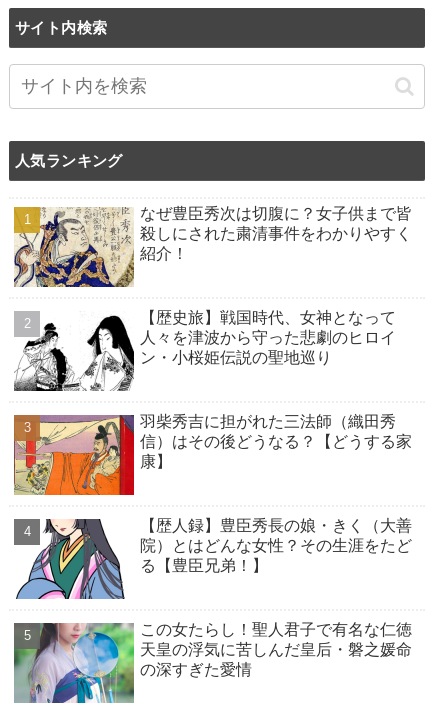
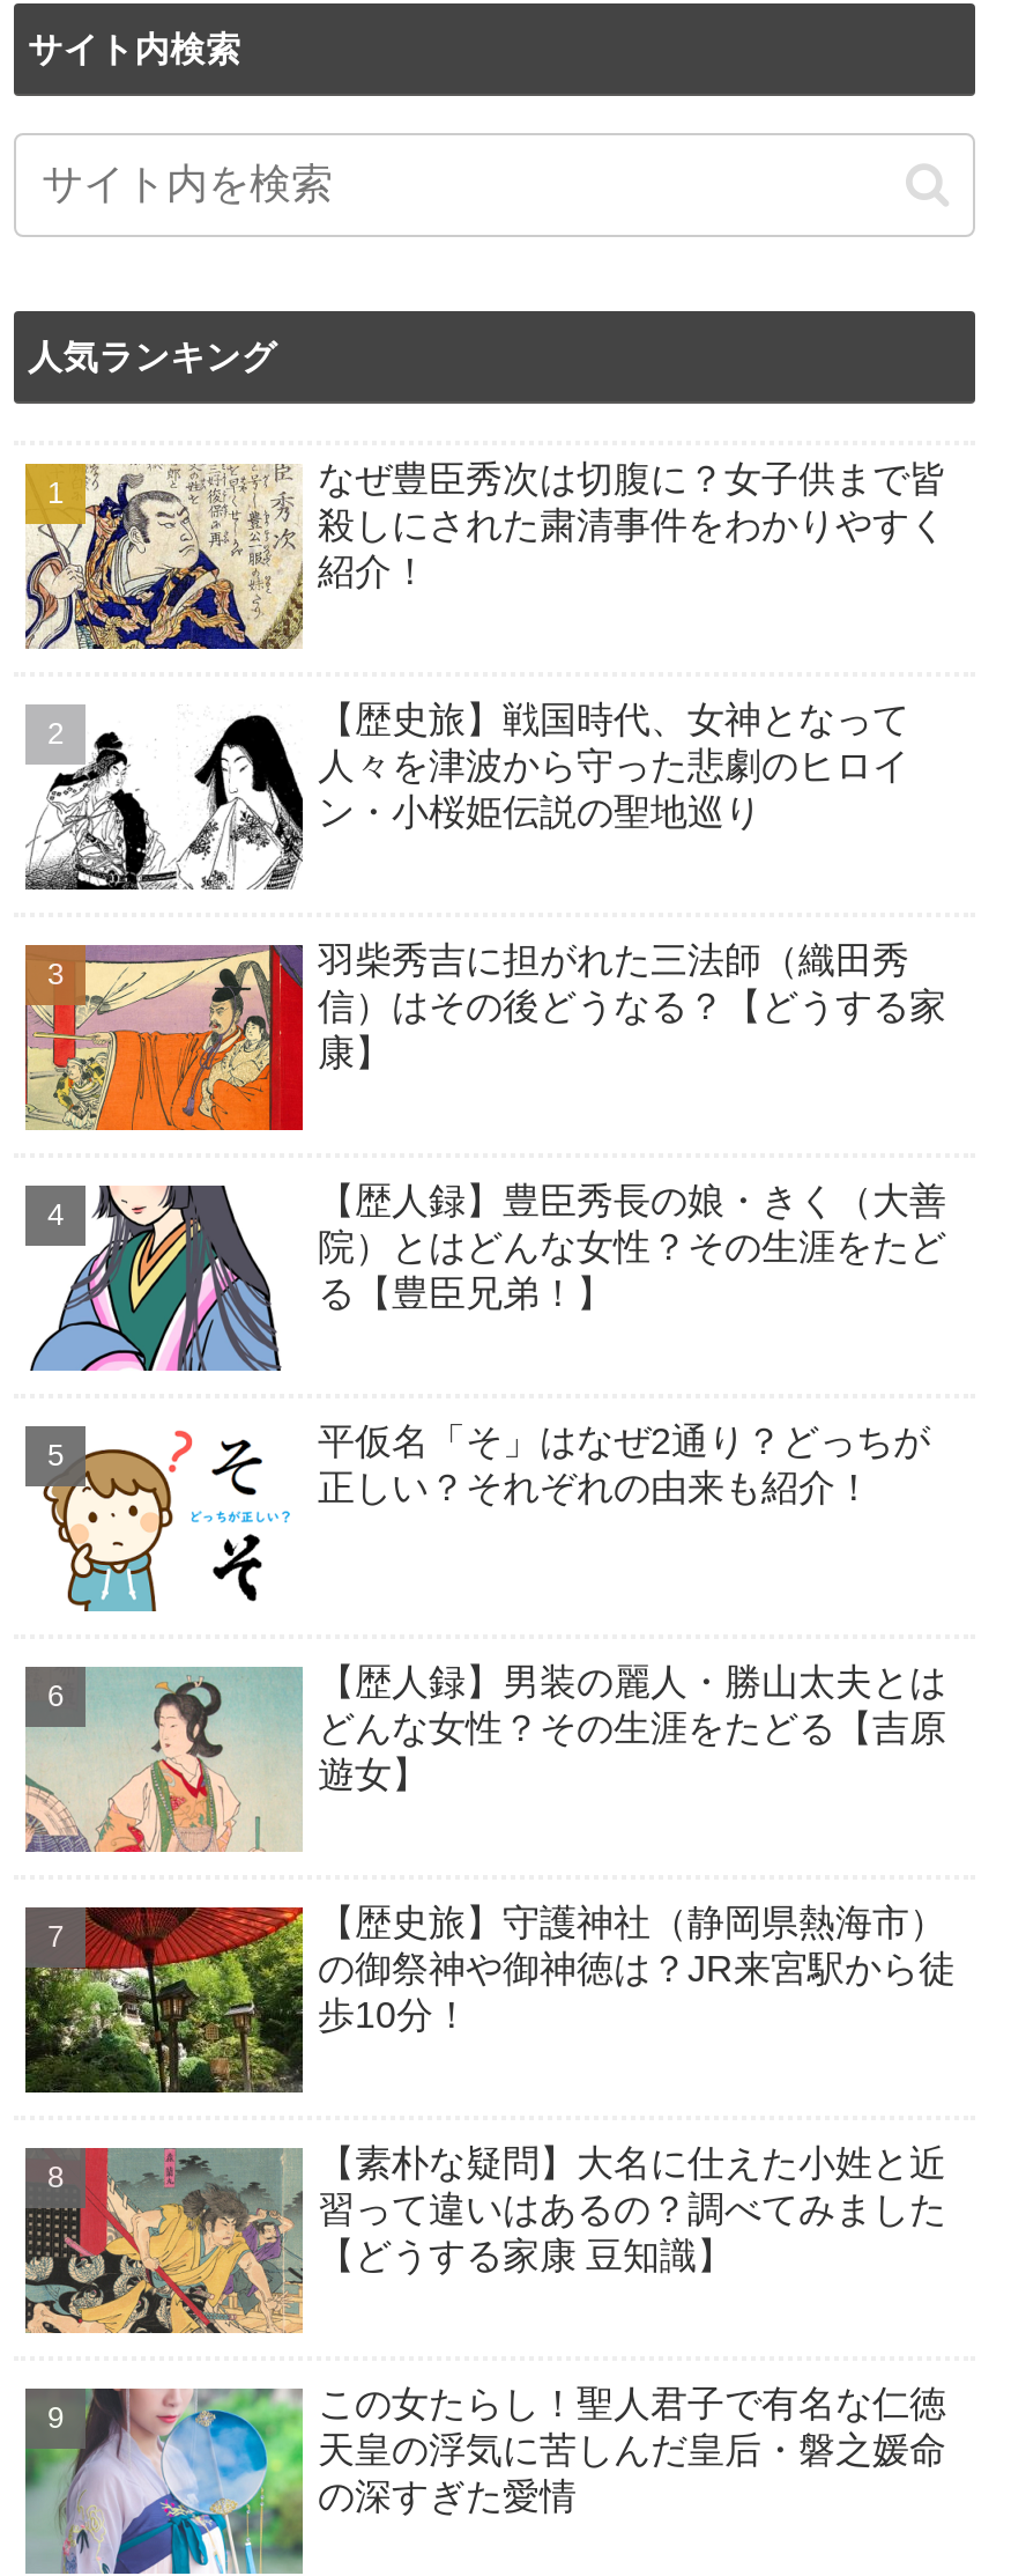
none -> [23,1903,956,2095] [image] | 【歴史旅】守護神社（静岡県熱海市） | の御祭神や御神徳は？JR来宮駅から徒 | 歩10分！
none -> [23,2144,946,2335] [image] | 【素朴な疑問】大名に仕えた小姓と近 | 習って違いはあるの？調べてみました | 【どうする家康 豆知識】
none -> [25,1422,930,1614] [image] | 平仮名「そ」はなぜ2通り？どっちが | 正しい？それぞれの由来も紹介！
none -> [25,1663,946,1854] [image] | 【歴人録】男装の麗人・勝山太夫とは | どんな女性？その生涯をたどる【吉原 | 遊女】

